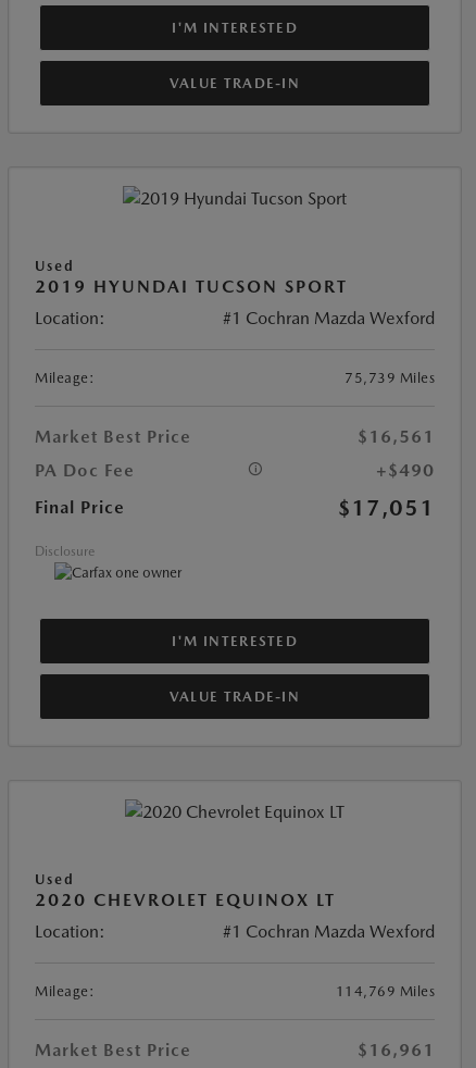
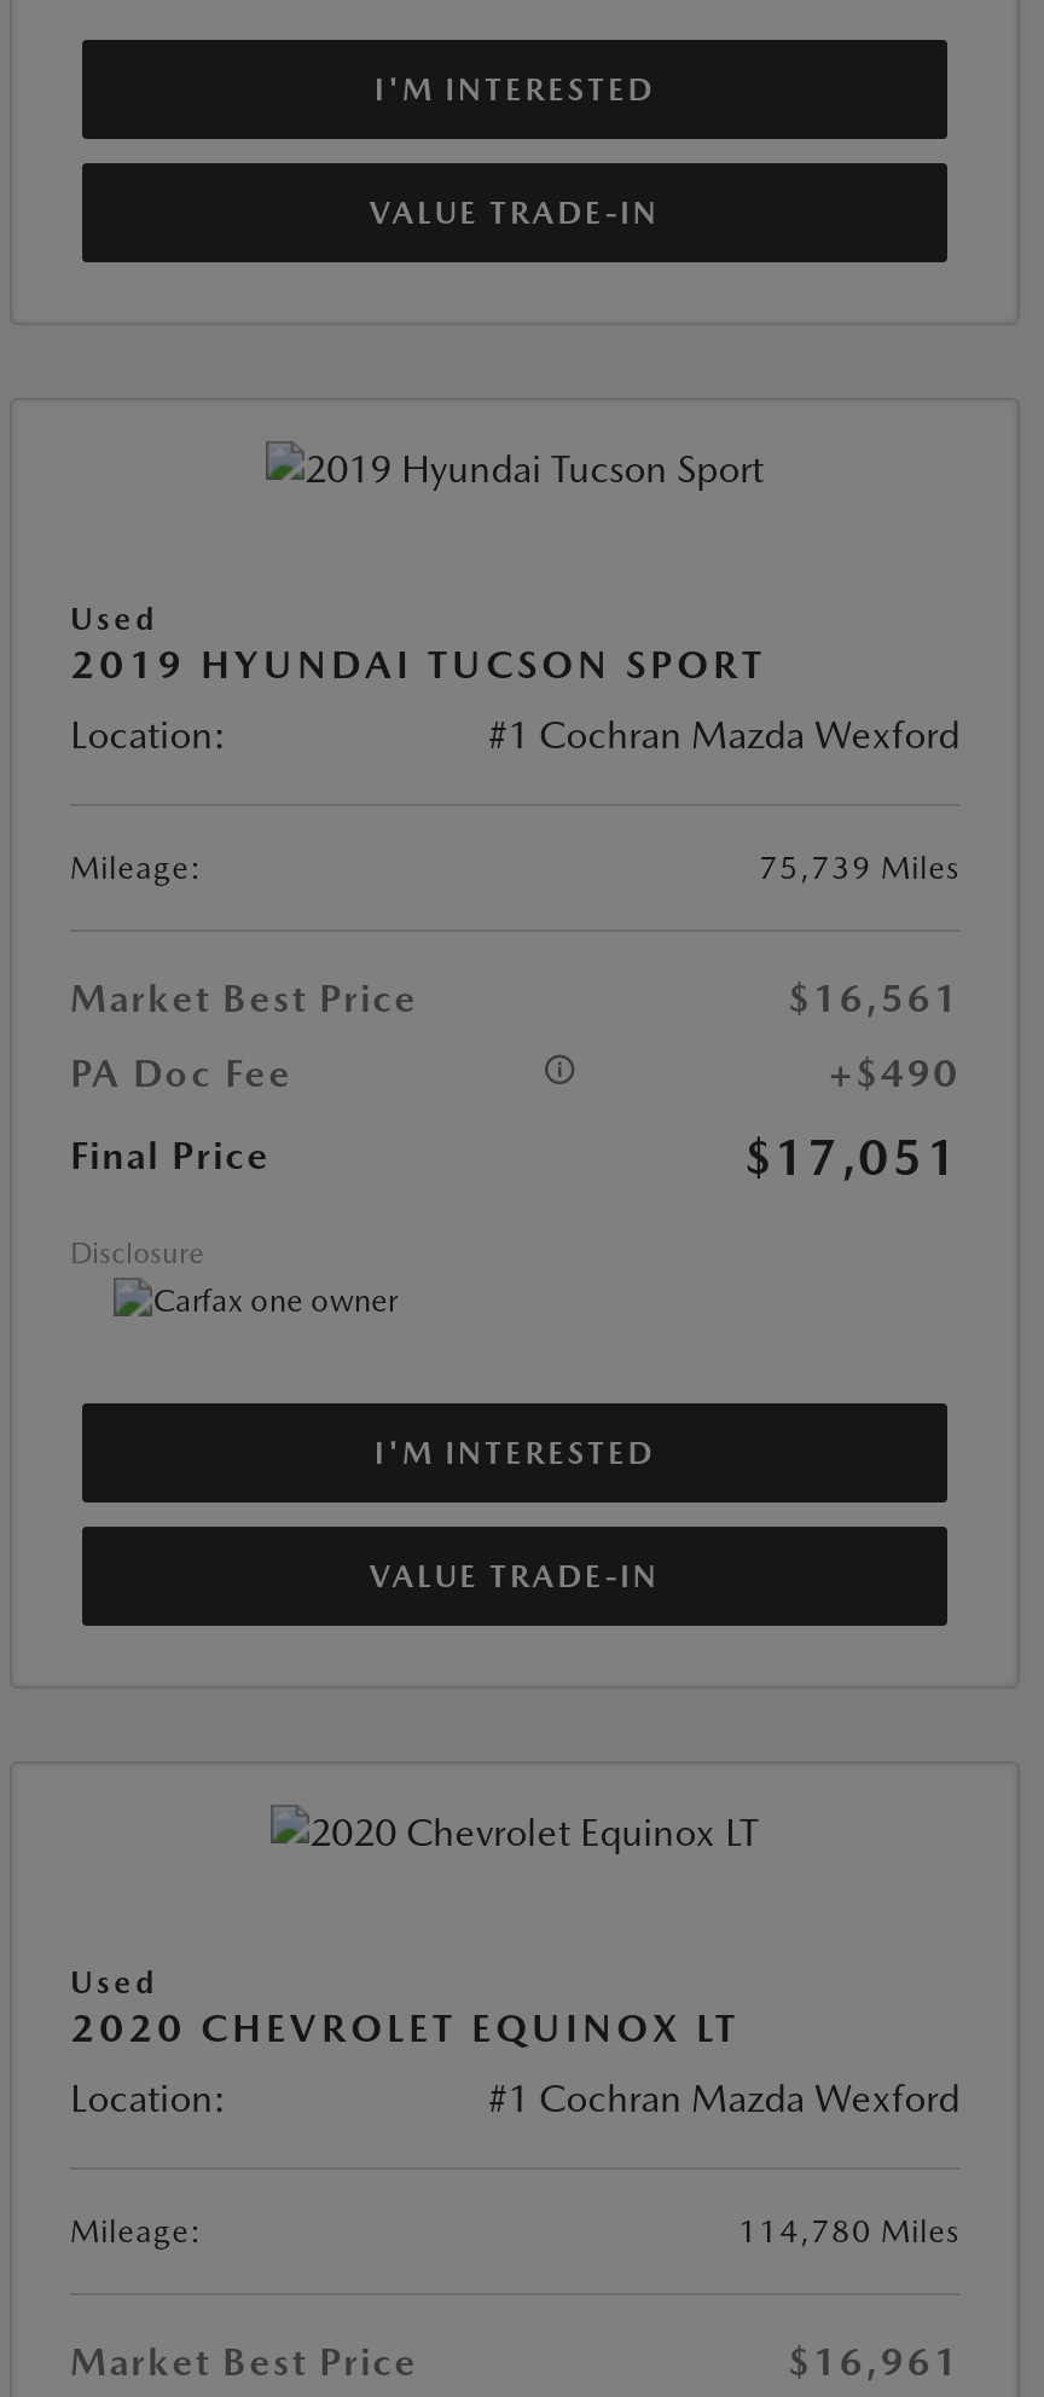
[335,984,435,1000] 114,769 Miles -> [738,2214,959,2251] 114,780 Miles

